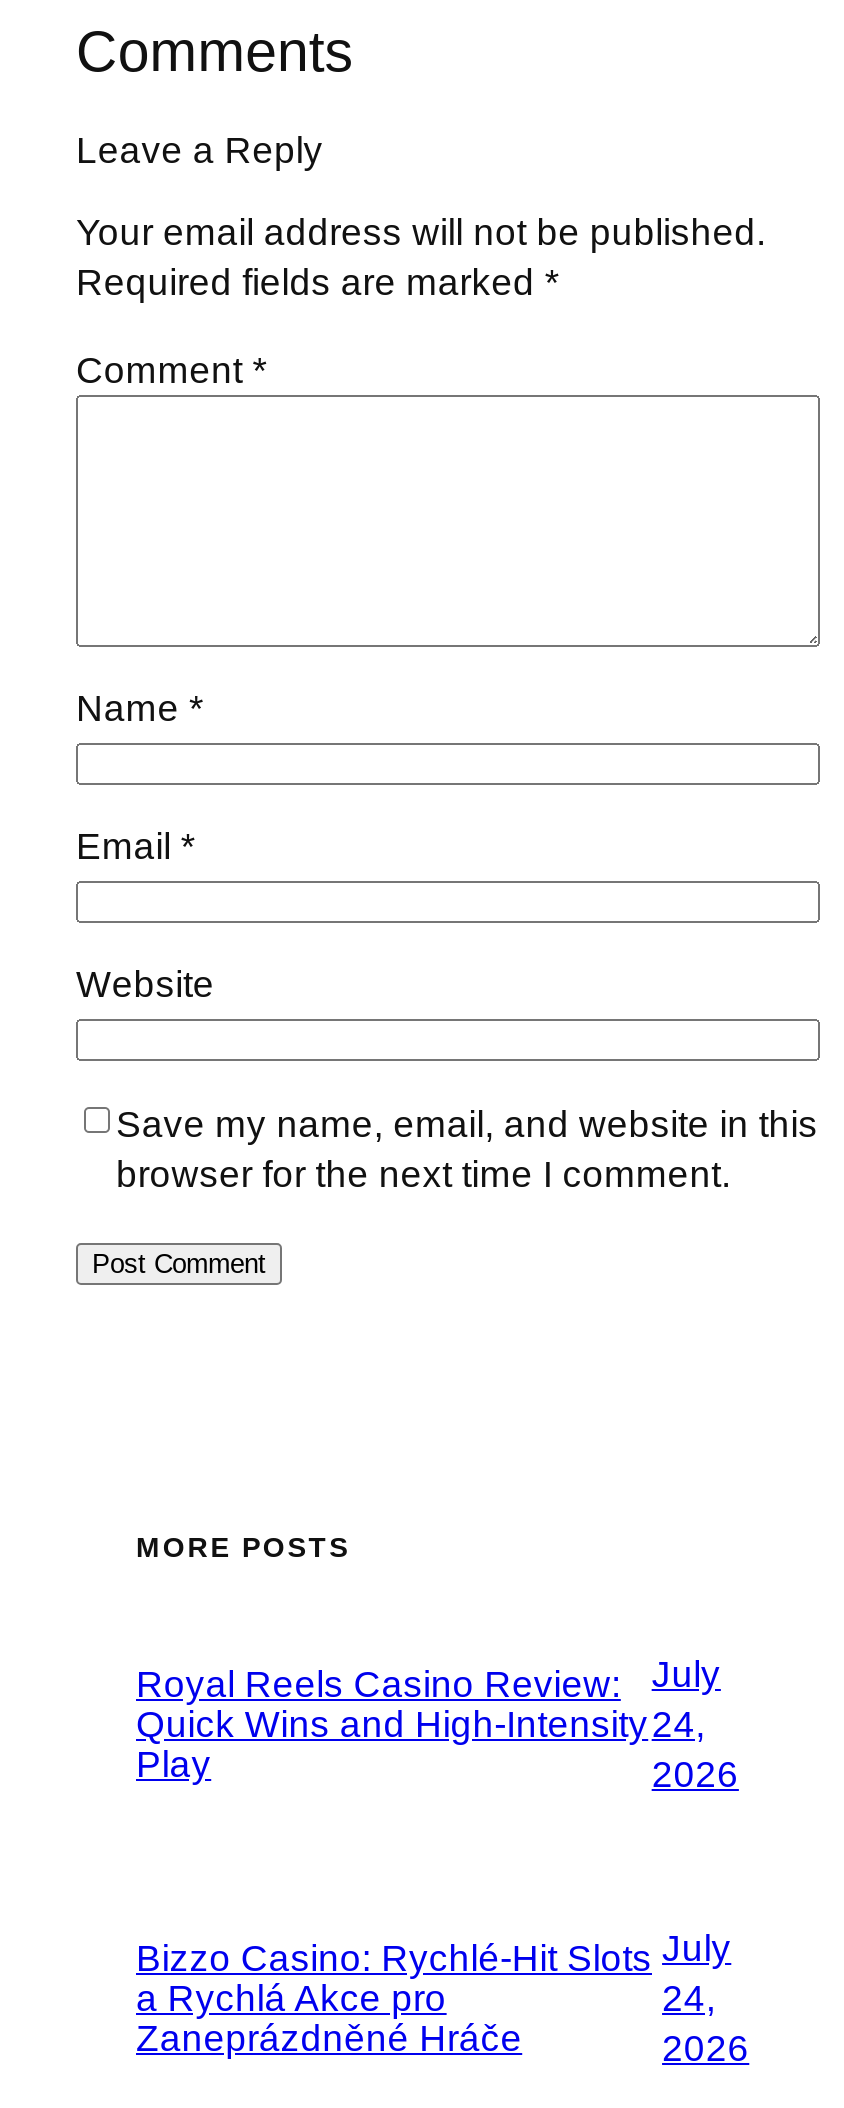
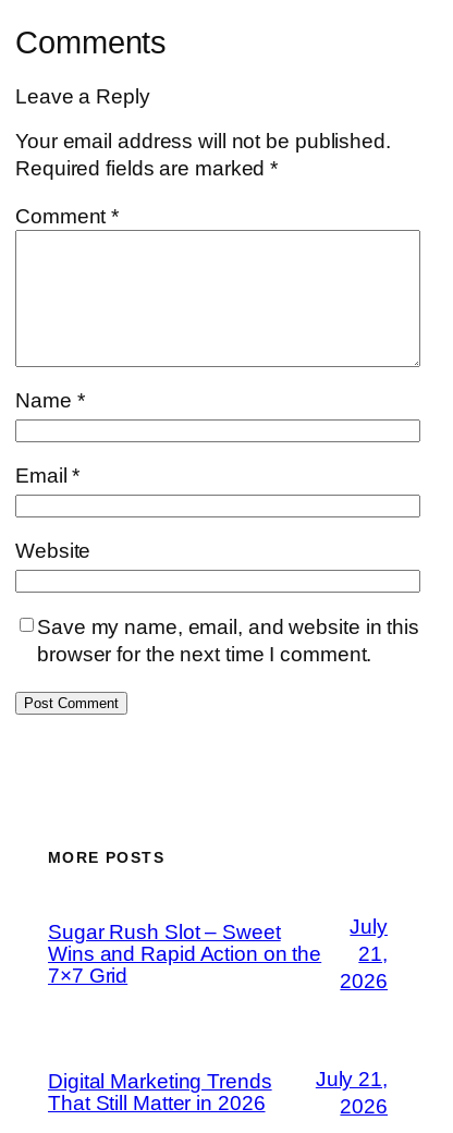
[136,1662,648,1784] Royal Reels Casino Review: | Quick Wins and High‑Intensity | Play -> [48,920,321,986] Sugar Rush Slot – Sweet | Wins and Rapid Action on the | 7×7 Grid
[652,1703,705,1745] 24, -> [359,942,388,965] 21,
[136,1936,652,2058] Bizzo Casino: Rychlé‑Hit Slots | a Rychlá Akce pro | Zaneprázdněné Hráče -> [48,1069,272,1114] Digital Marketing Trends | That Still Matter in 2026
[662,1927,731,2019] July | 24, -> [316,1067,388,1090] July 21,

